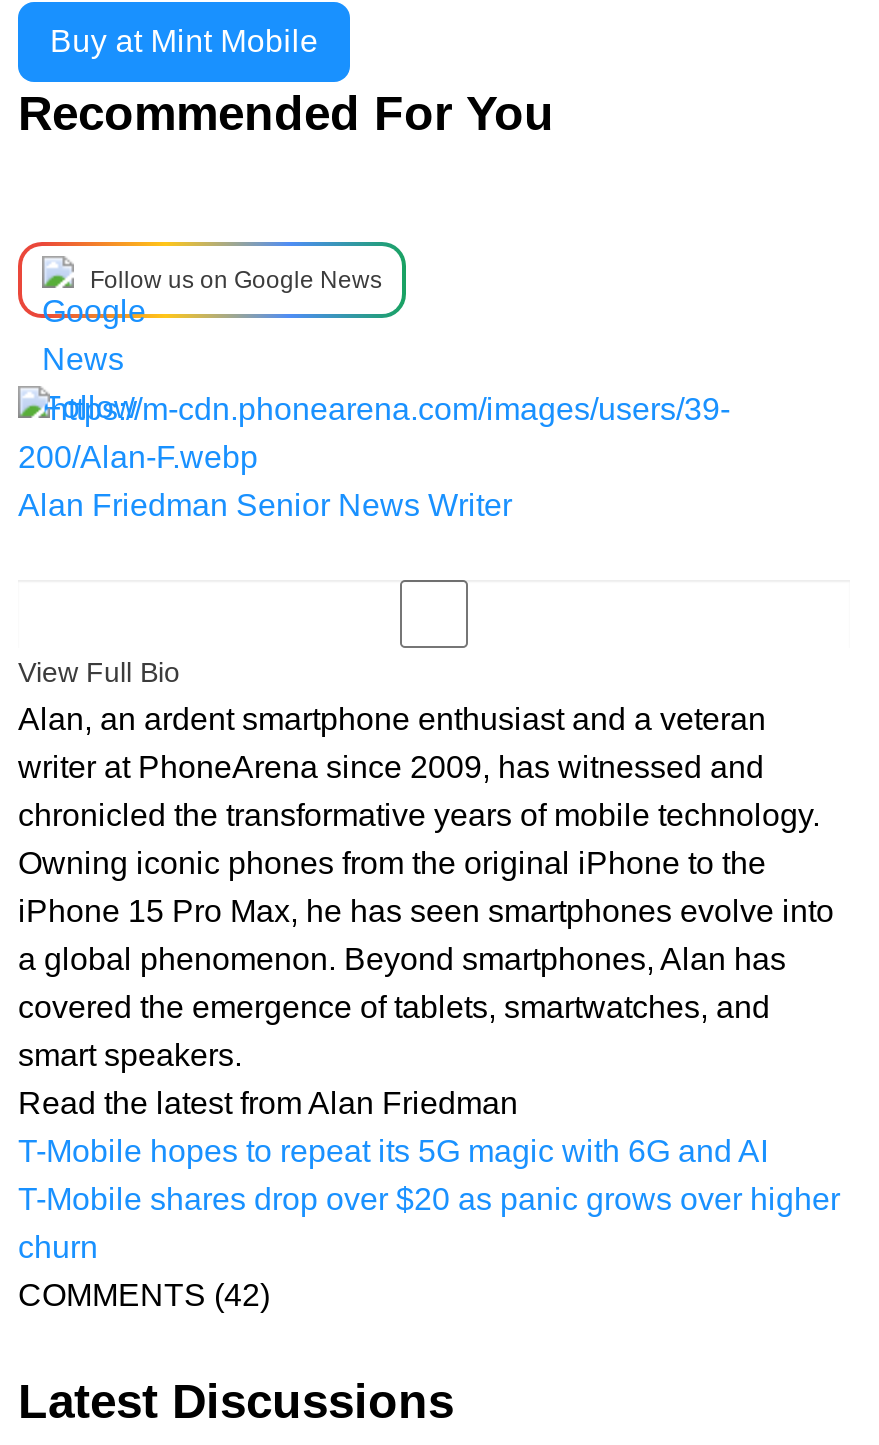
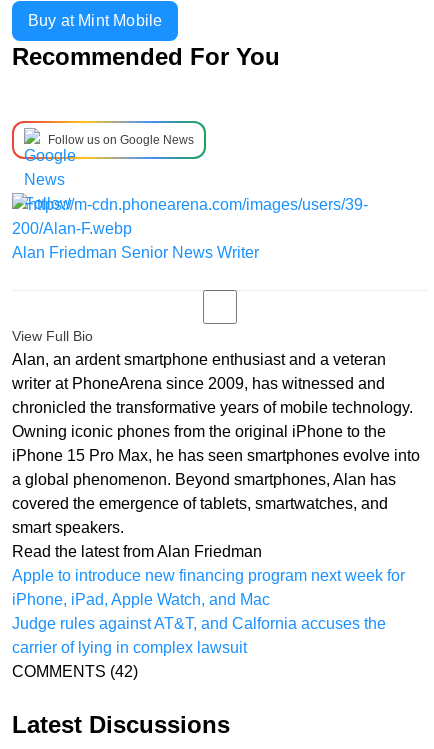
[18,1134,840,1264] T-Mobile hopes to repeat its 5G magic with 6G and AI | T-Mobile shares drop over $20 as panic grows over higher | churn -> [12,567,405,656] Apple to introduce new financing program next week for | iPhone, iPad, Apple Watch, and Mac | Judge rules against AT&T, and Calfornia accuses the | carrier of lying in complex lawsuit

